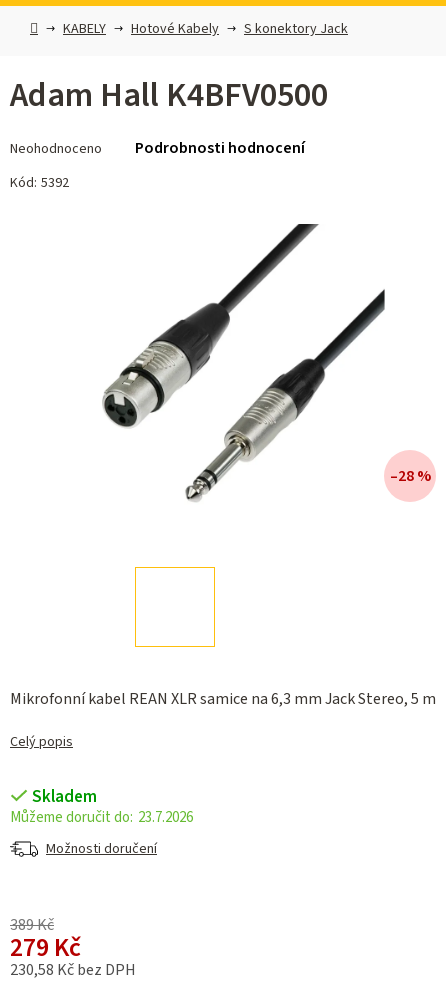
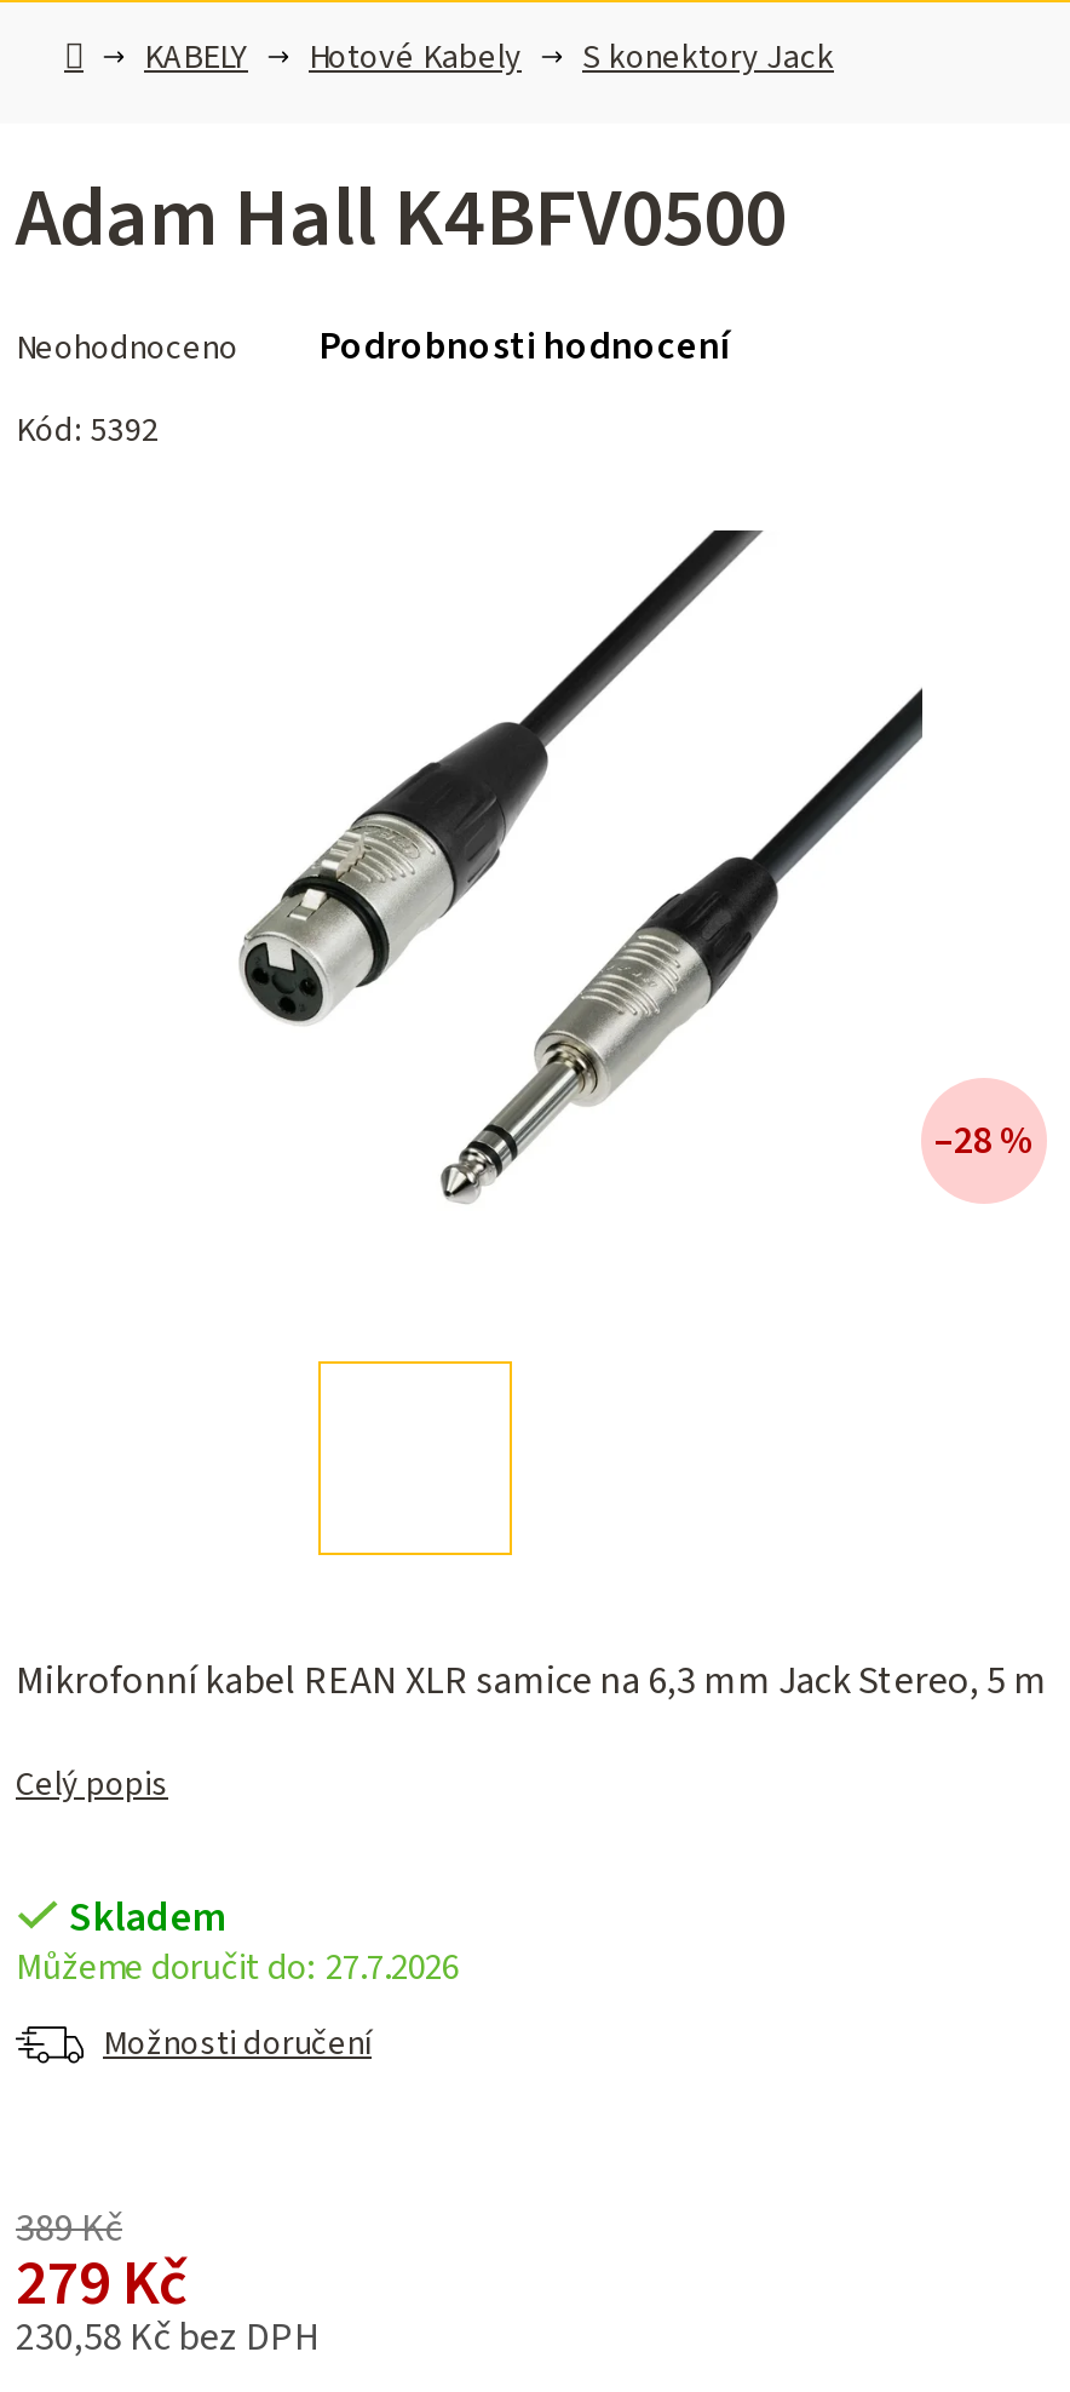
[135,807,193,828] 23.7.2026 -> [318,1943,459,1994] 27.7.2026

